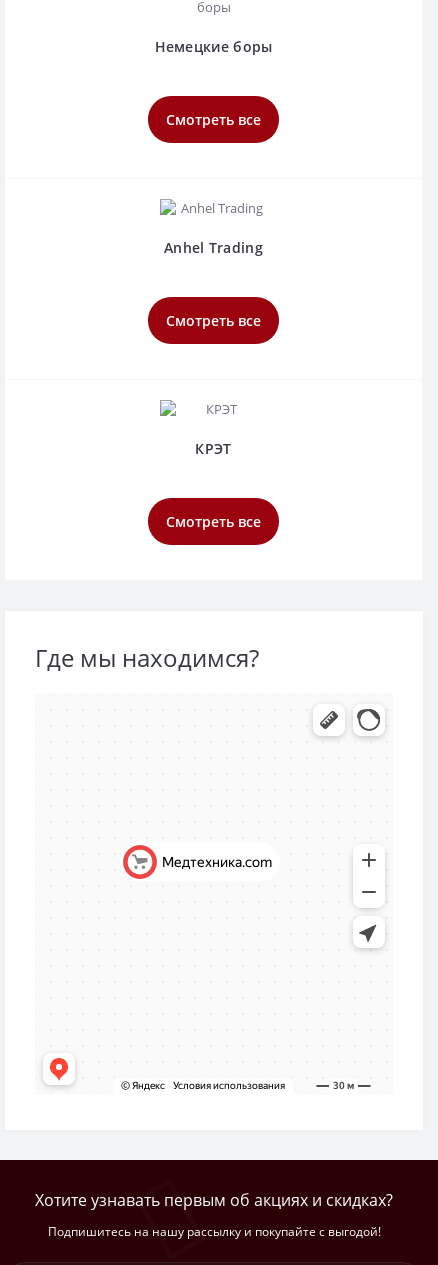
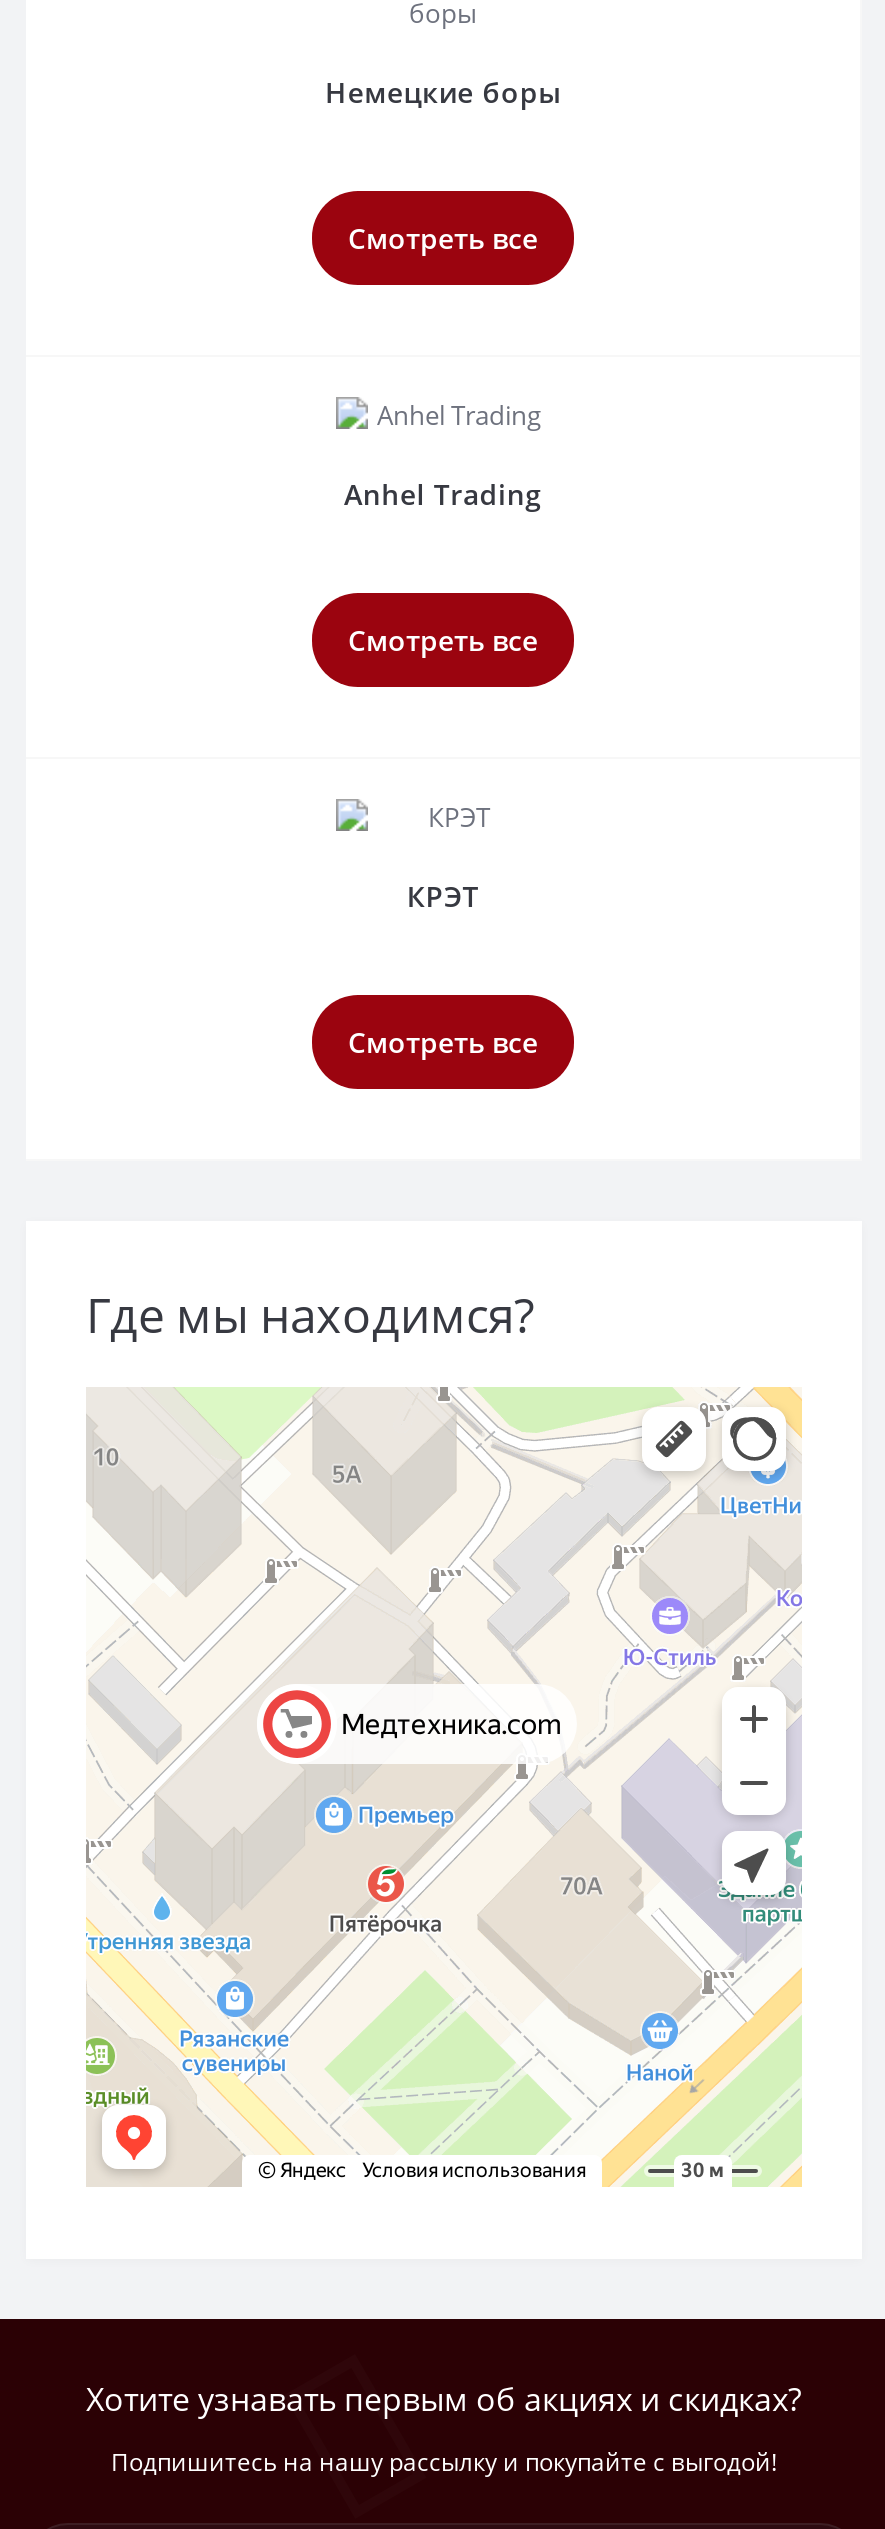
none -> [84,1387,804,2187] [image]

